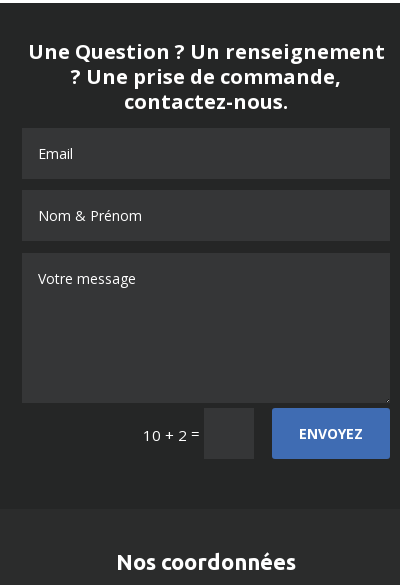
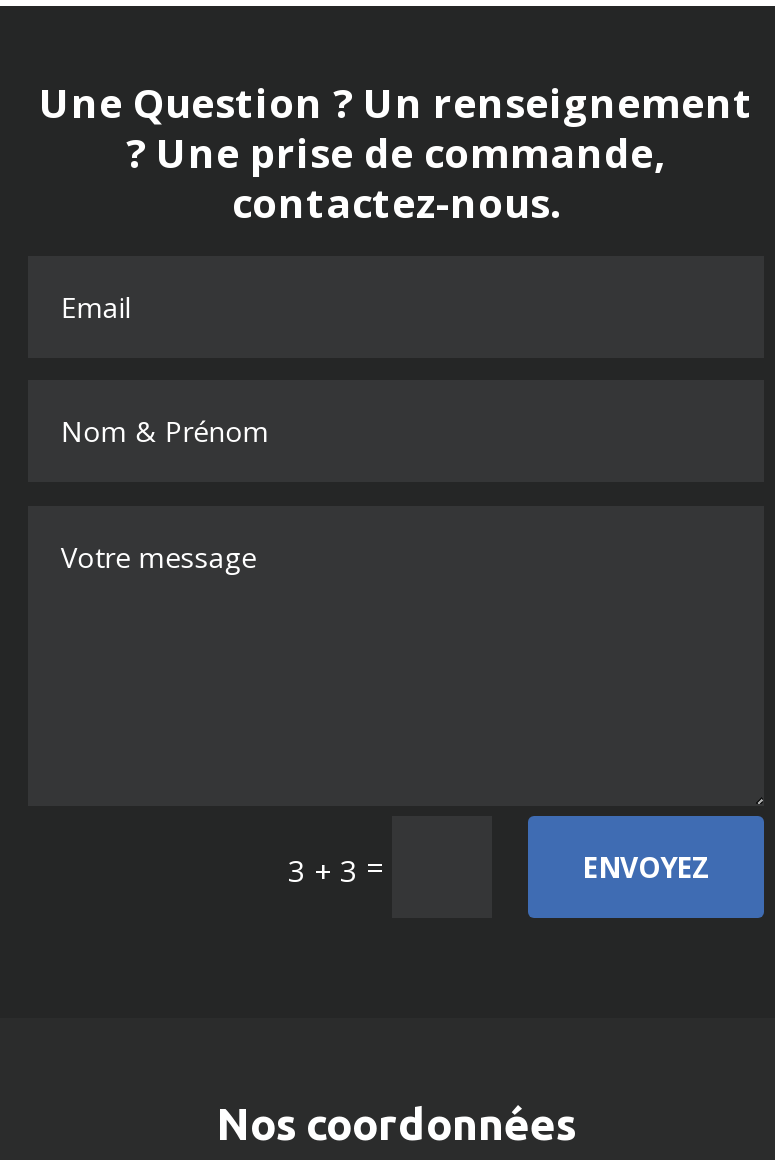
[143,423,204,445] 10 + 2 = -> [288,847,392,891] 3 + 3 =

